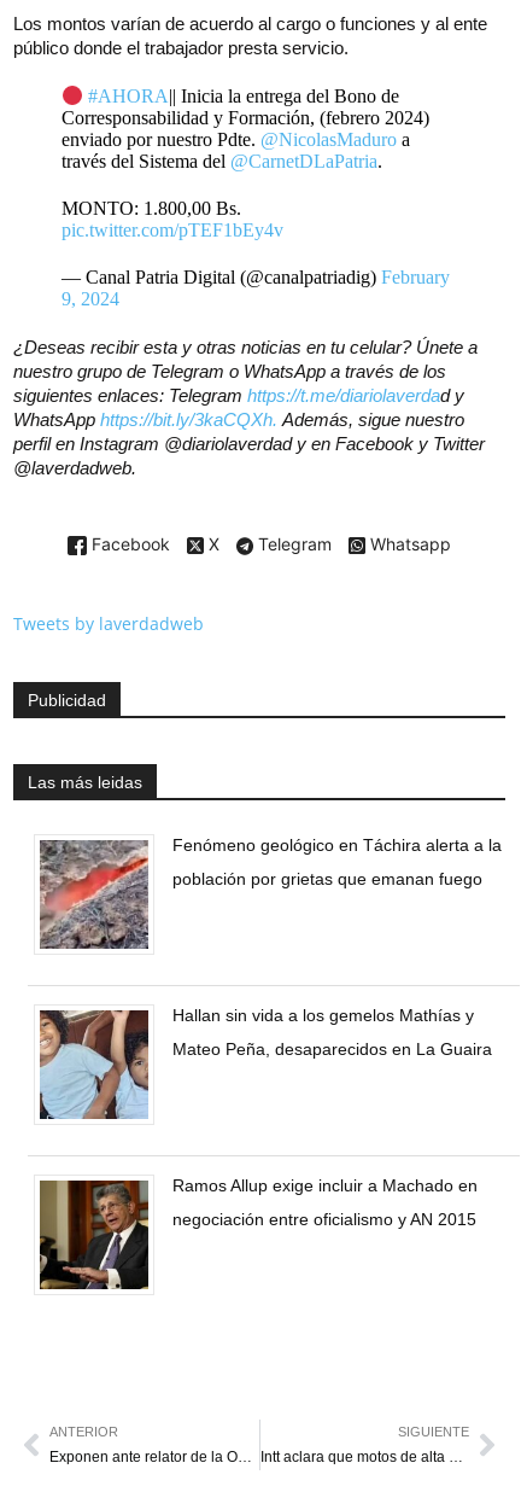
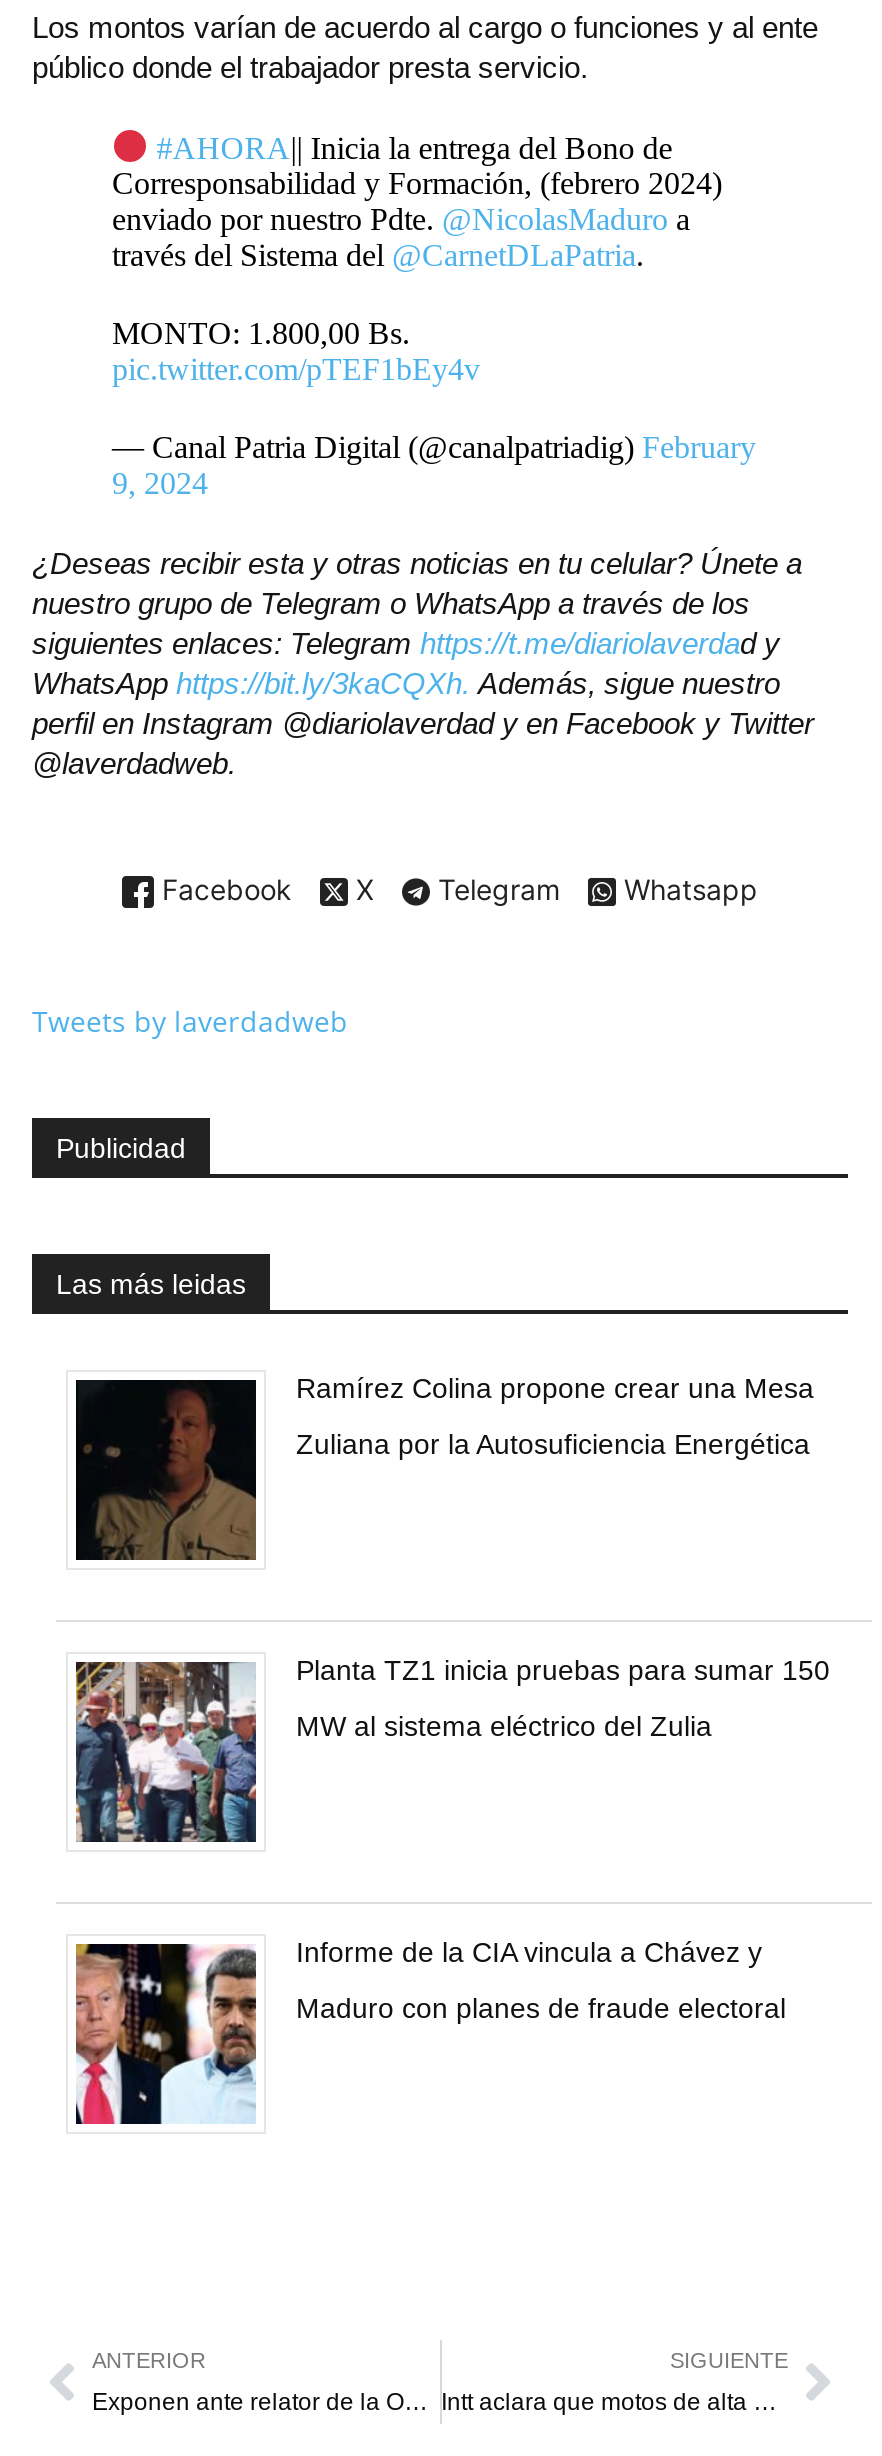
[39,836,502,950] [image] | Fenómeno geológico en Táchira alerta a la -> [74,1372,814,1561] [image] | Ramírez Colina propone crear una Mesa
[172,869,482,889] población por grietas que emanan fuego -> [296,1428,810,1460] Zuliana por la Autosuficiencia Energética
[39,1006,474,1120] [image] | Hallan sin vida a los gemelos Mathías y -> [74,1654,830,1845] [image] | Planta TZ1 inicia pruebas para sumar 150
[172,1040,492,1059] Mateo Peña, desaparecidos en La Guaira -> [296,1710,712,1742] MW al sistema eléctrico del Zulia
[39,1176,478,1290] [image] | Ramos Allup exige incluir a Machado en -> [74,1936,762,2127] [image] | Informe de la CIA vincula a Chávez y
[172,1210,476,1229] negociación entre oficialismo y AN 2015 -> [296,1992,786,2024] Maduro con planes de fraude electoral

